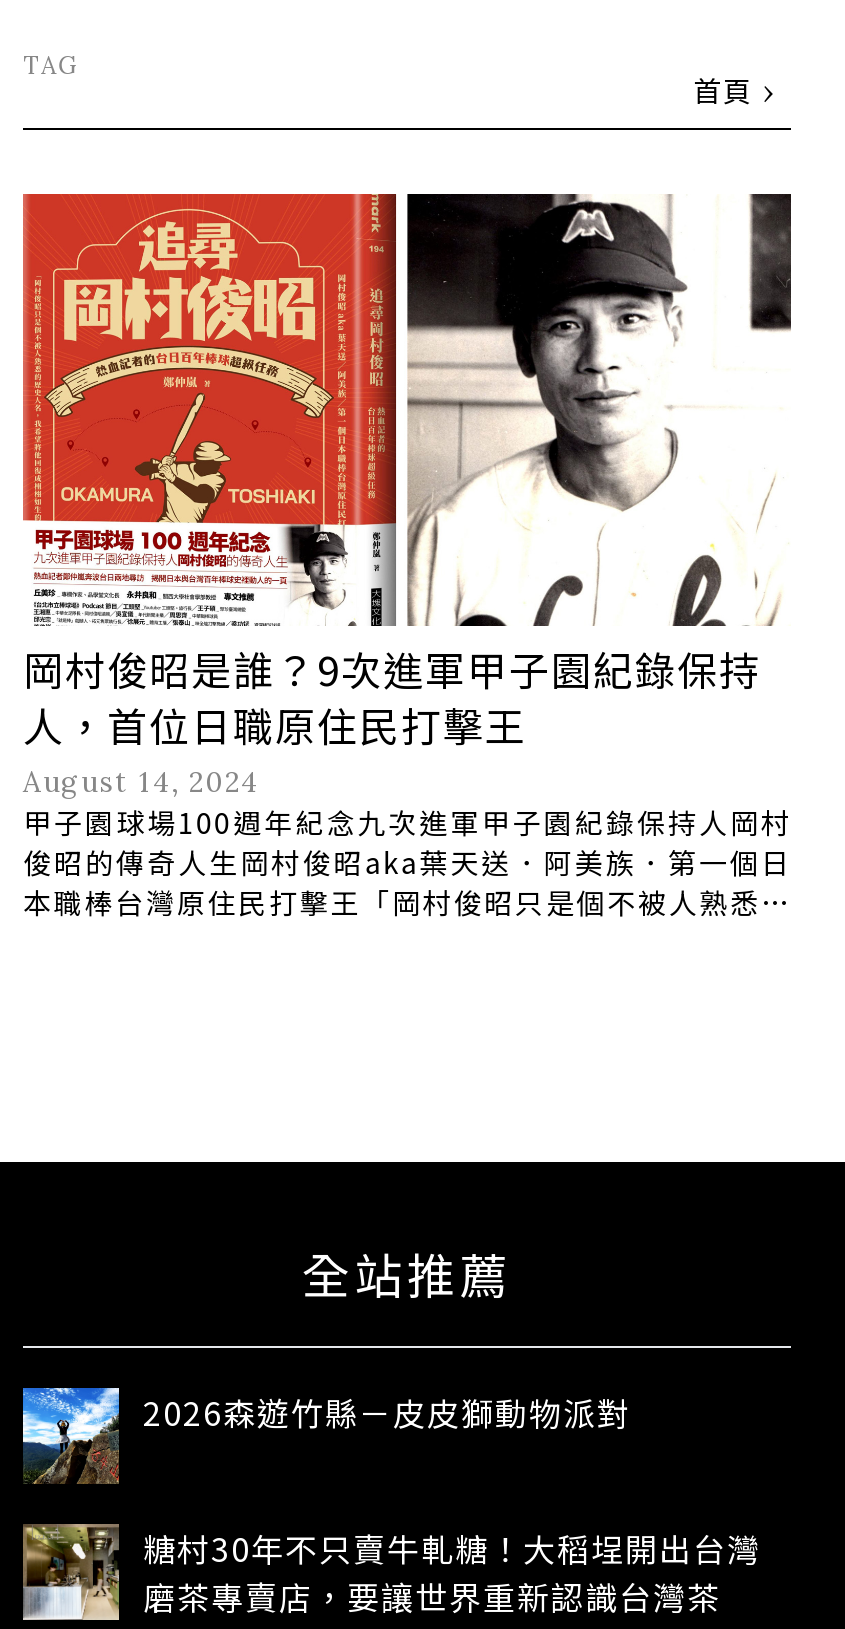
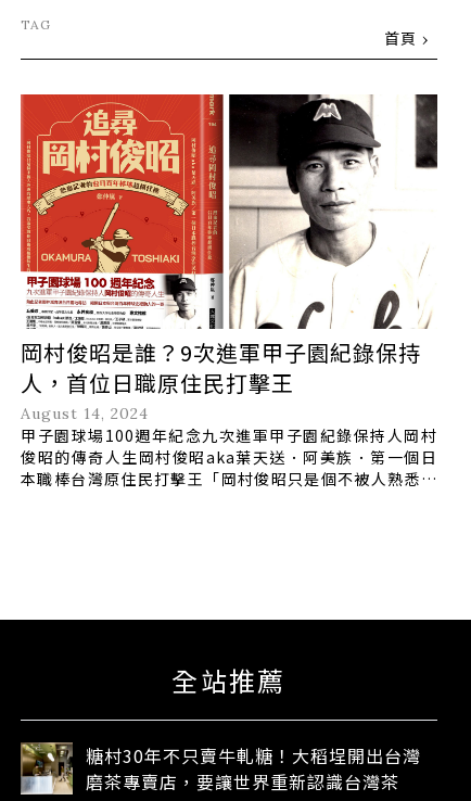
[21,1386,631,1484] [image] | 2026森遊竹縣－皮皮獅動物派對 -> none

